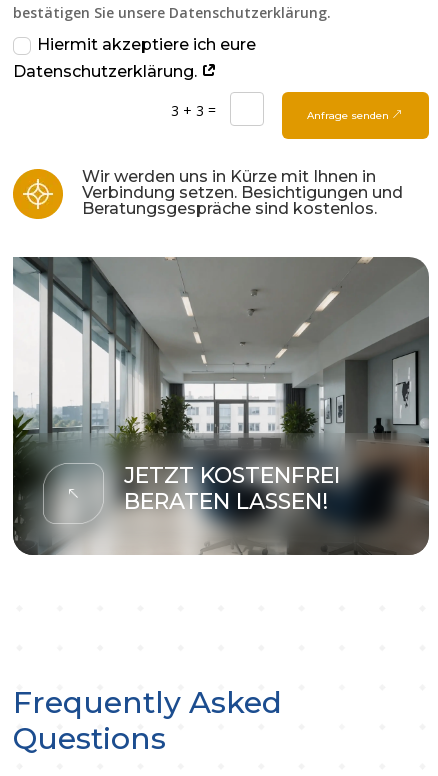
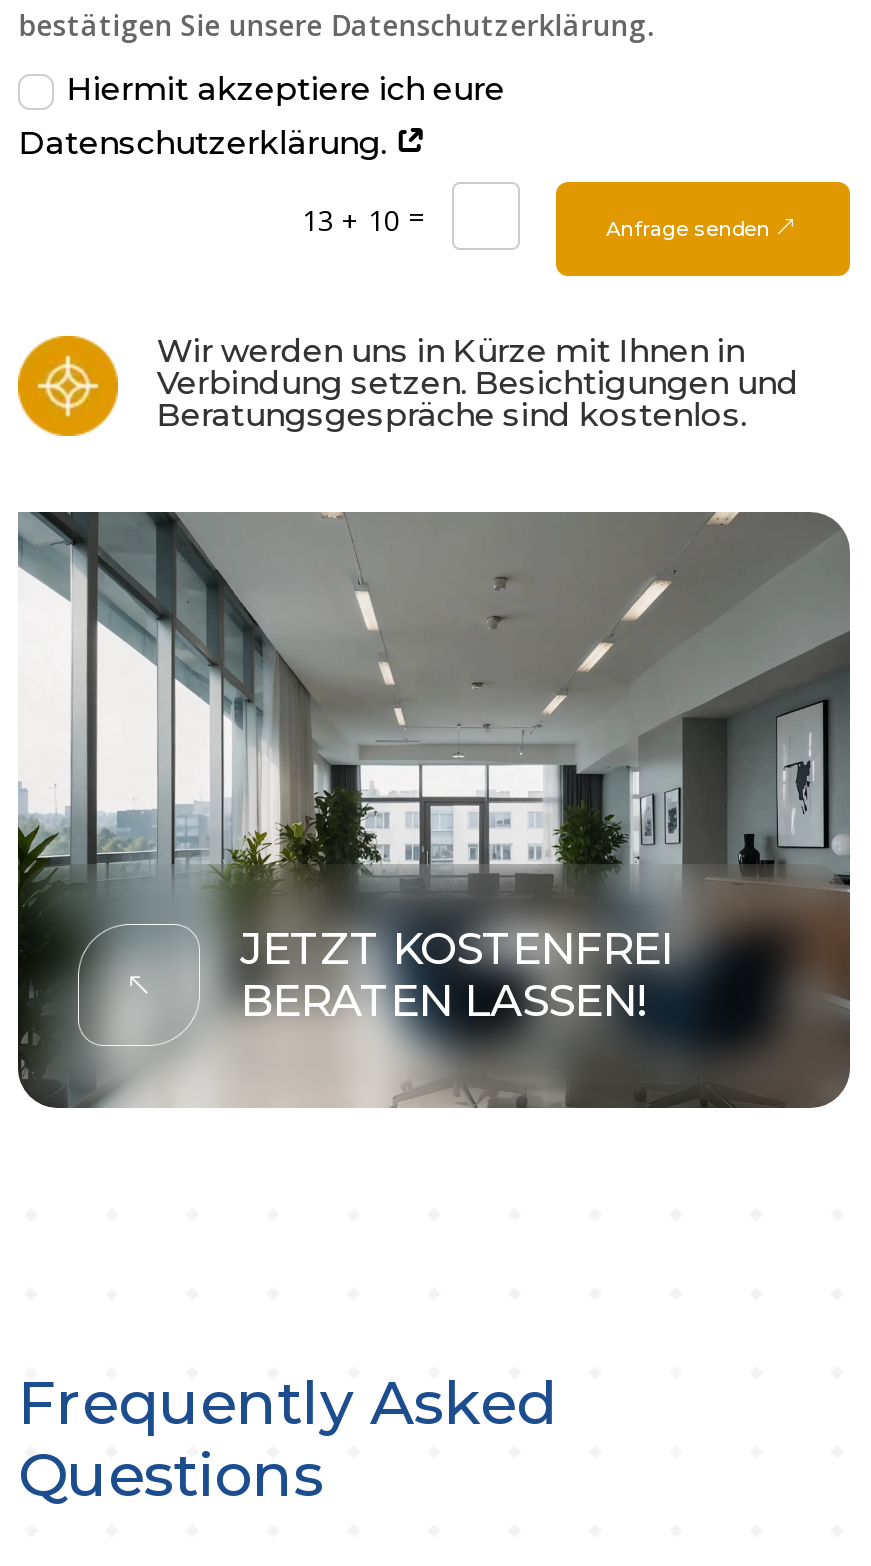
[171,99,220,120] 3 + 3 = -> [302,198,432,240] 13 + 10 =

